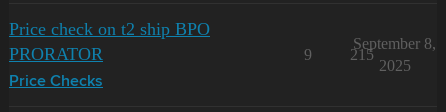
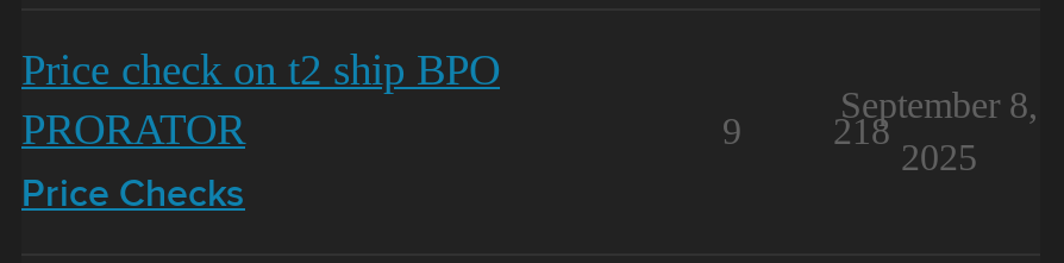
[350,46,374,63] 215 -> [833,111,890,151] 218

